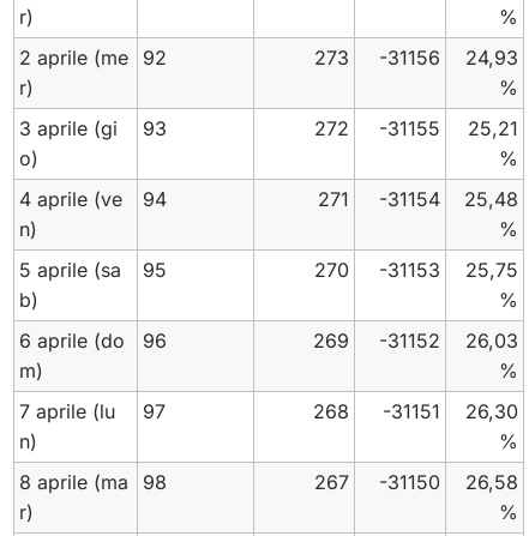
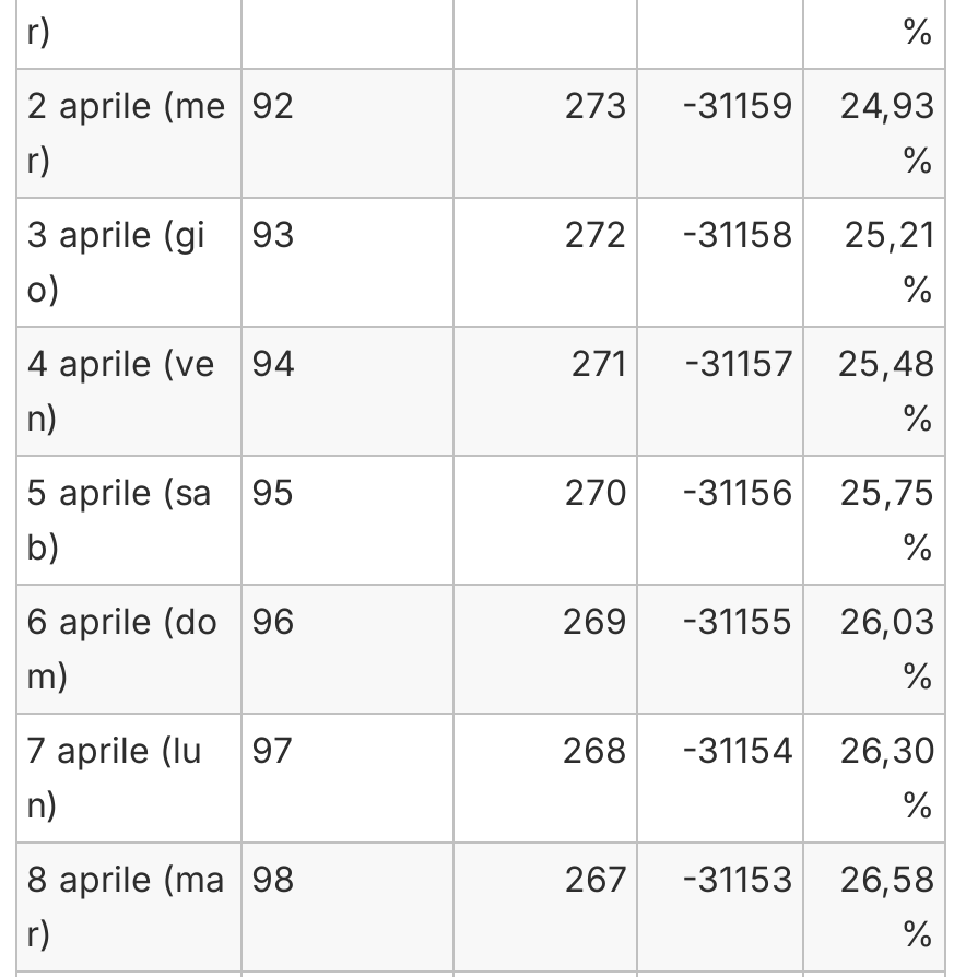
[314,46,518,70] 273 -31156 24,93 -> [564,83,935,127] 273 -31159 24,93
[314,116,518,140] 272 -31155 25,21 -> [564,212,935,256] 272 -31158 25,21
[318,187,518,211] 271 -31154 25,48 -> [570,341,935,385] 271 -31157 25,48
[314,258,518,282] 270 -31153 25,75 -> [564,470,935,514] 270 -31156 25,75
[313,329,518,353] 269 -31152 26,03 -> [562,599,935,643] 269 -31155 26,03
[313,399,518,423] 268 -31151 26,30 -> [562,728,935,772] 268 -31154 26,30
[314,470,518,494] 267 -31150 26,58 -> [564,857,935,901] 267 -31153 26,58

